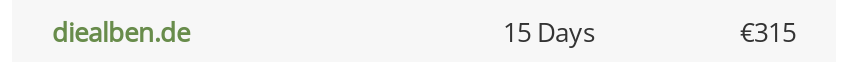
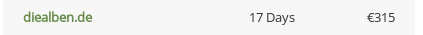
[503,14,595,50] 15 Days -> [248,8,294,26] 17 Days

